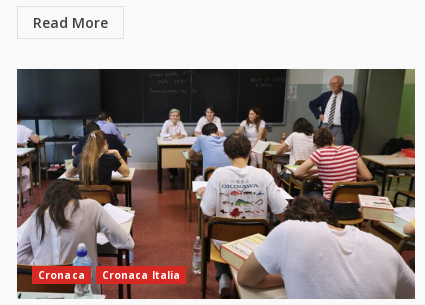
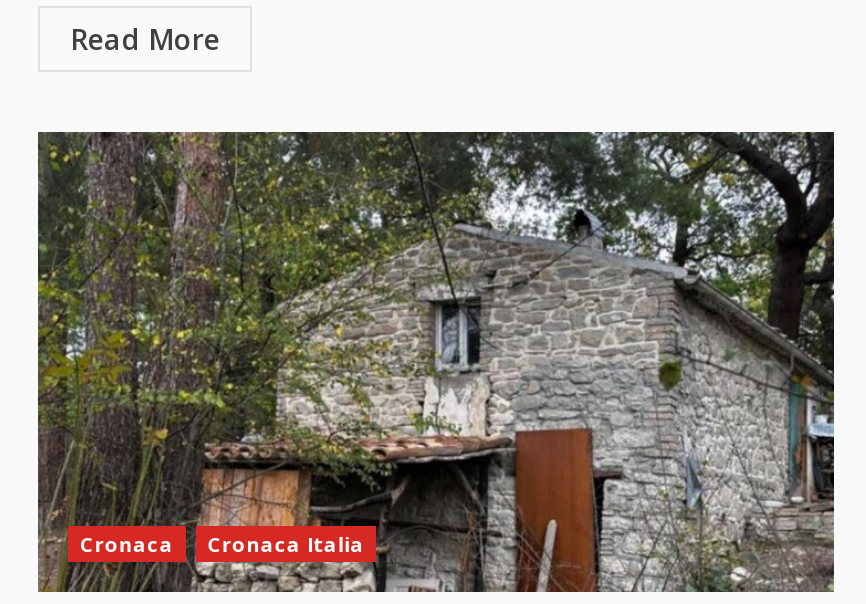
[16,68,416,299] [image] -> [36,130,836,594] [image]

